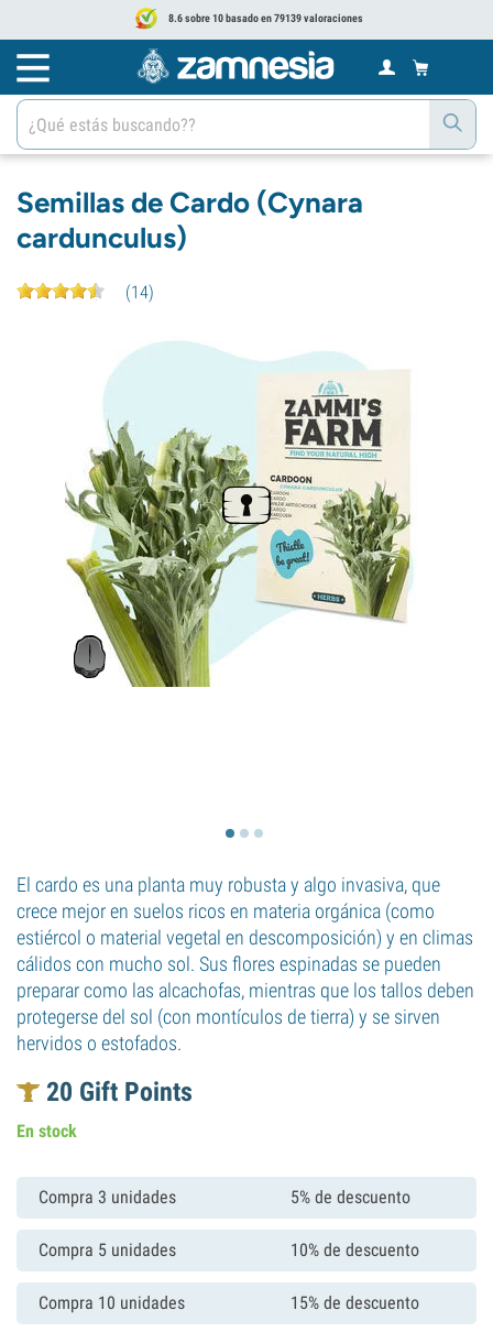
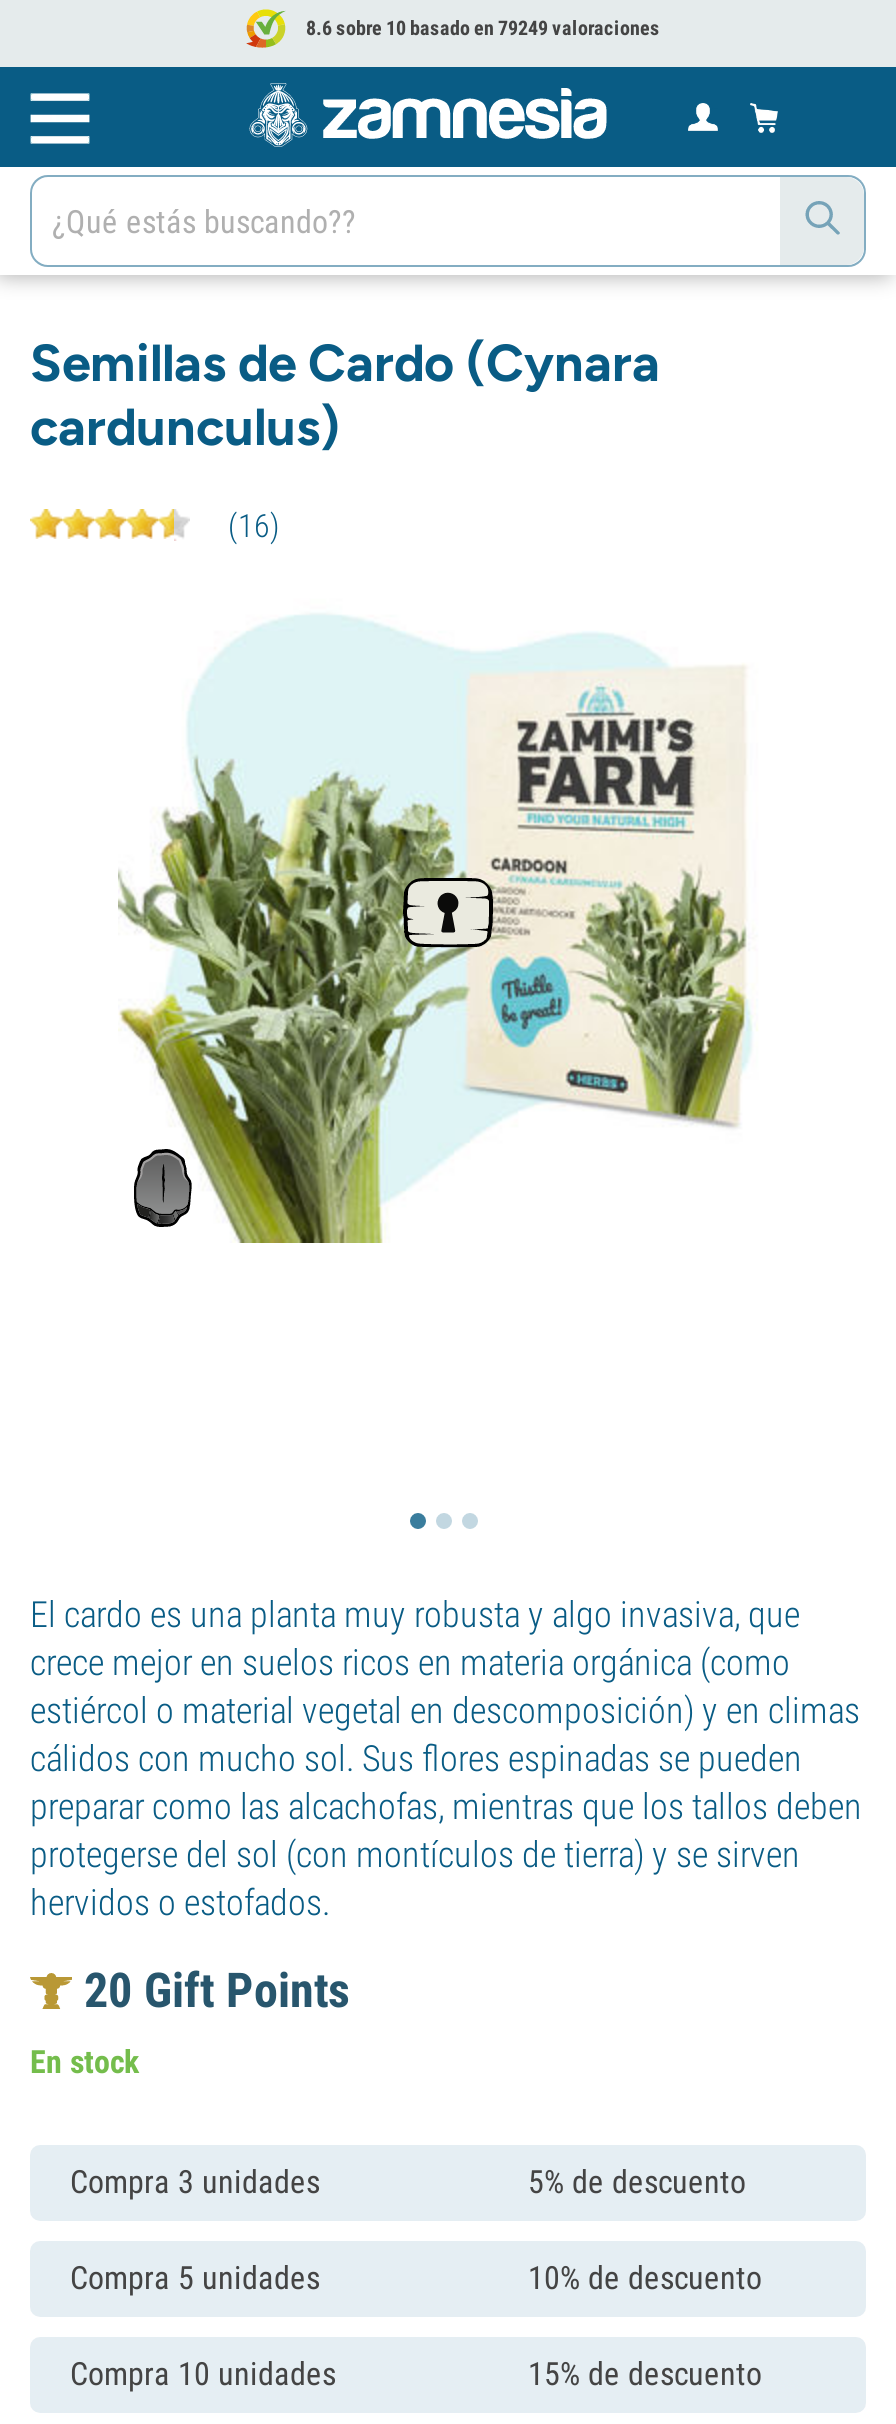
[166,12,363,24] 8.6 sobre 10 basado en 79139 valoraciones -> [302,17,660,39] 8.6 sobre 10 basado en 79249 valoraciones
[125,282,154,303] (14) -> [228,507,280,545] (16)

